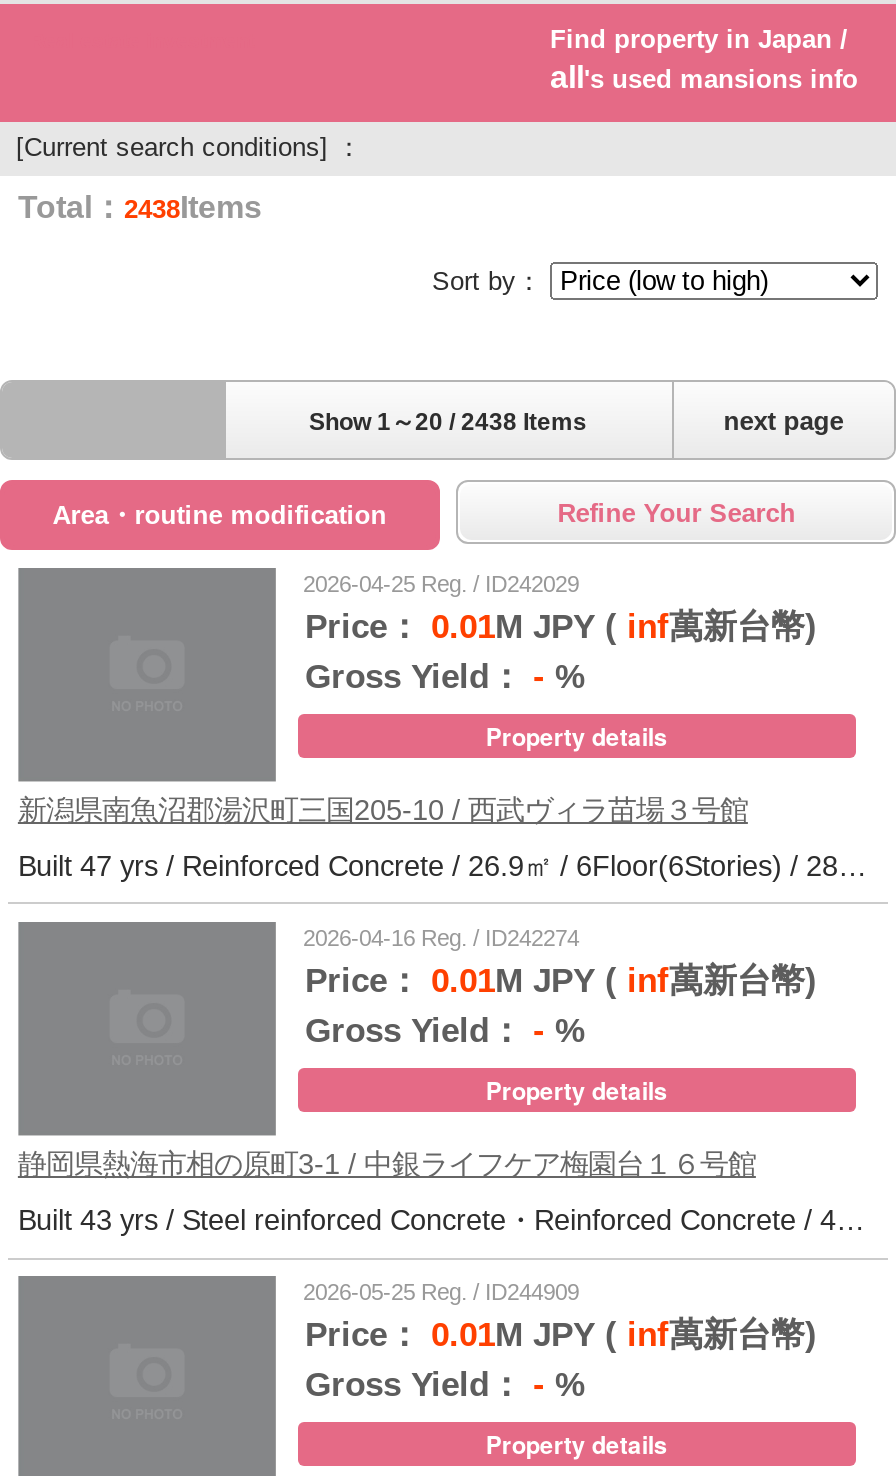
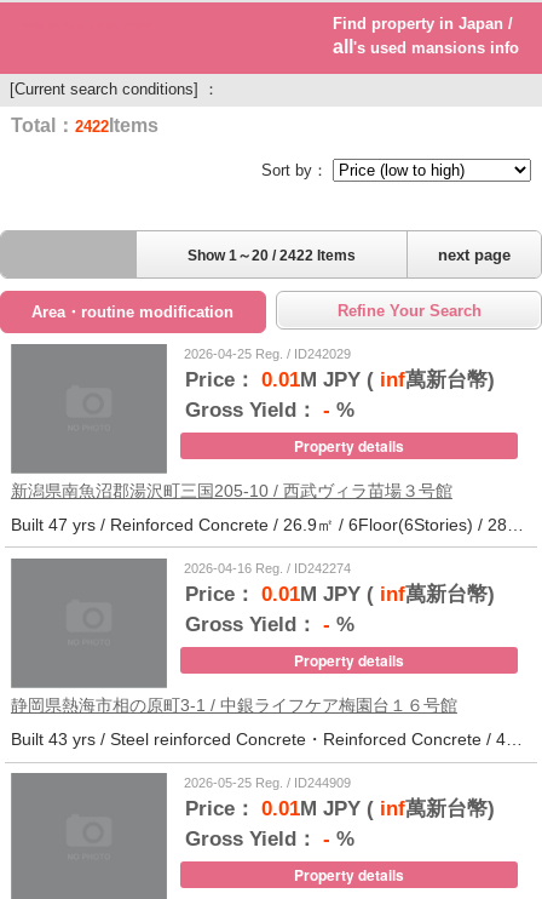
[18,191,262,225] Total：2438Items -> [11,116,158,136] Total：2422Items
[309,409,587,437] Show 1～20 / 2438 Items -> [187,248,355,265] Show 1～20 / 2422 Items

